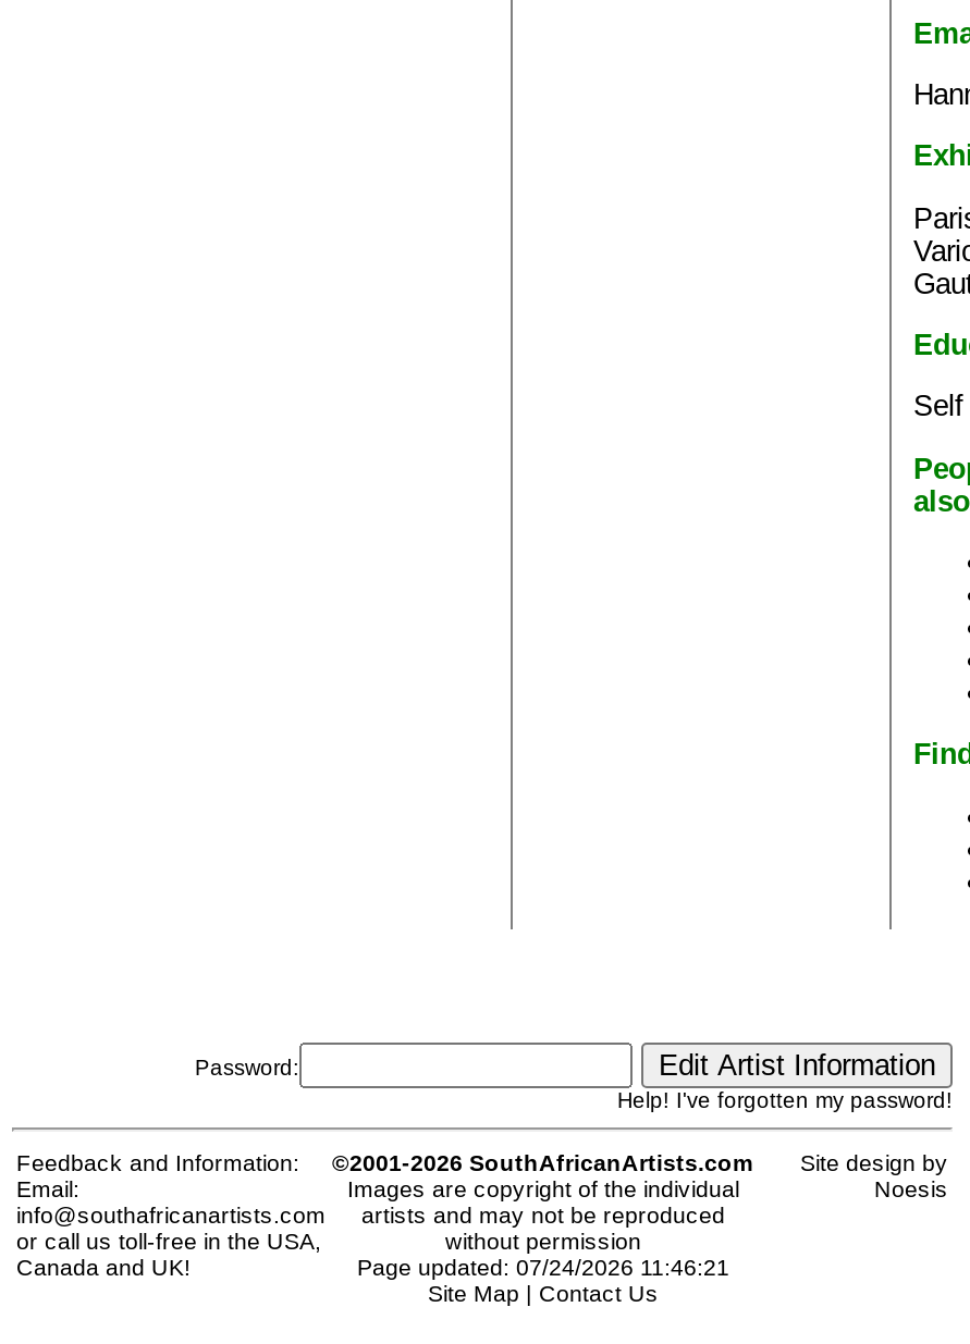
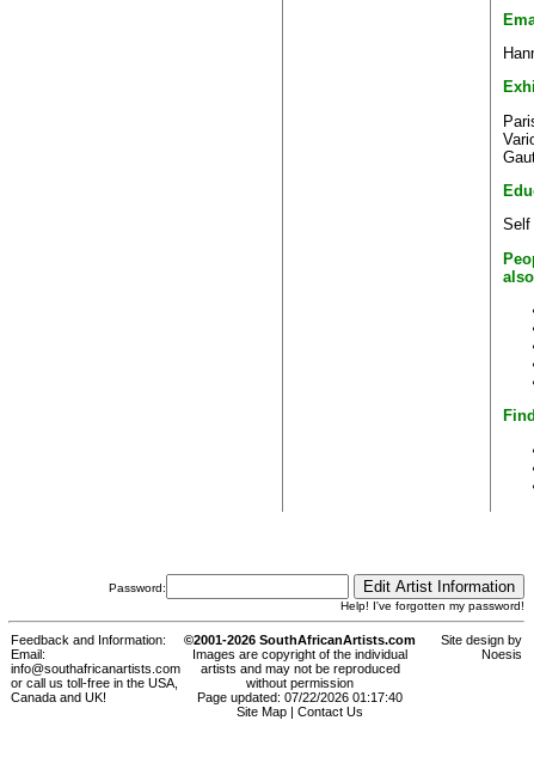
[357,1254,729,1280] Page updated: 07/24/2026 11:46:21 -> [197,690,403,705] Page updated: 07/22/2026 01:17:40

